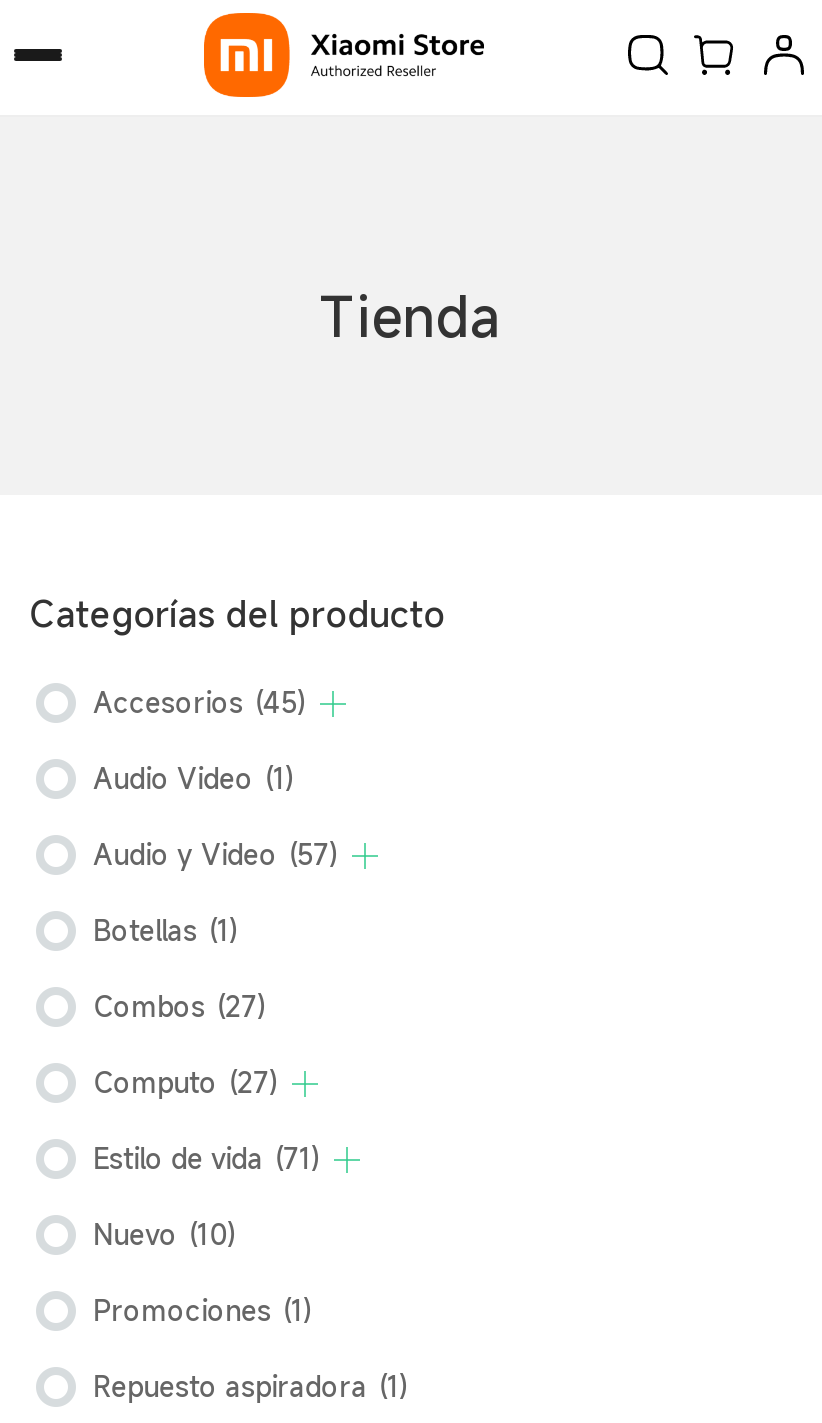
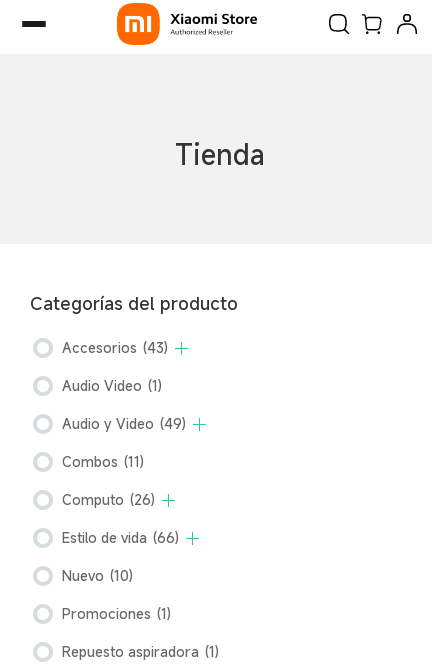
[93,683,305,721] Accesorios (45) -> [62,338,168,357] Accesorios (43)
[93,835,337,1177] Audio y Video (57) | Botellas (1) | Combos (27) | Computo (27) | Estilo de vida (71) -> [62,414,186,547] Audio y Video (49) | Combos (11) | Computo (26) | Estilo de vida (66)

